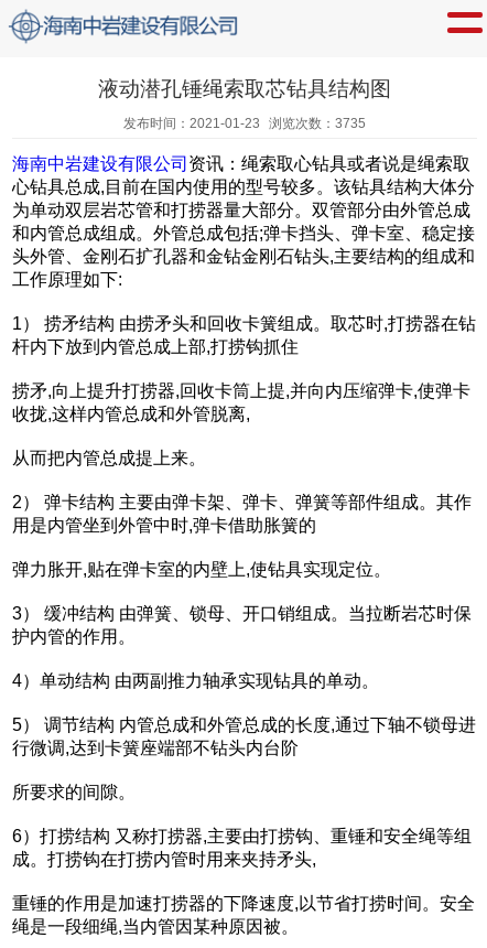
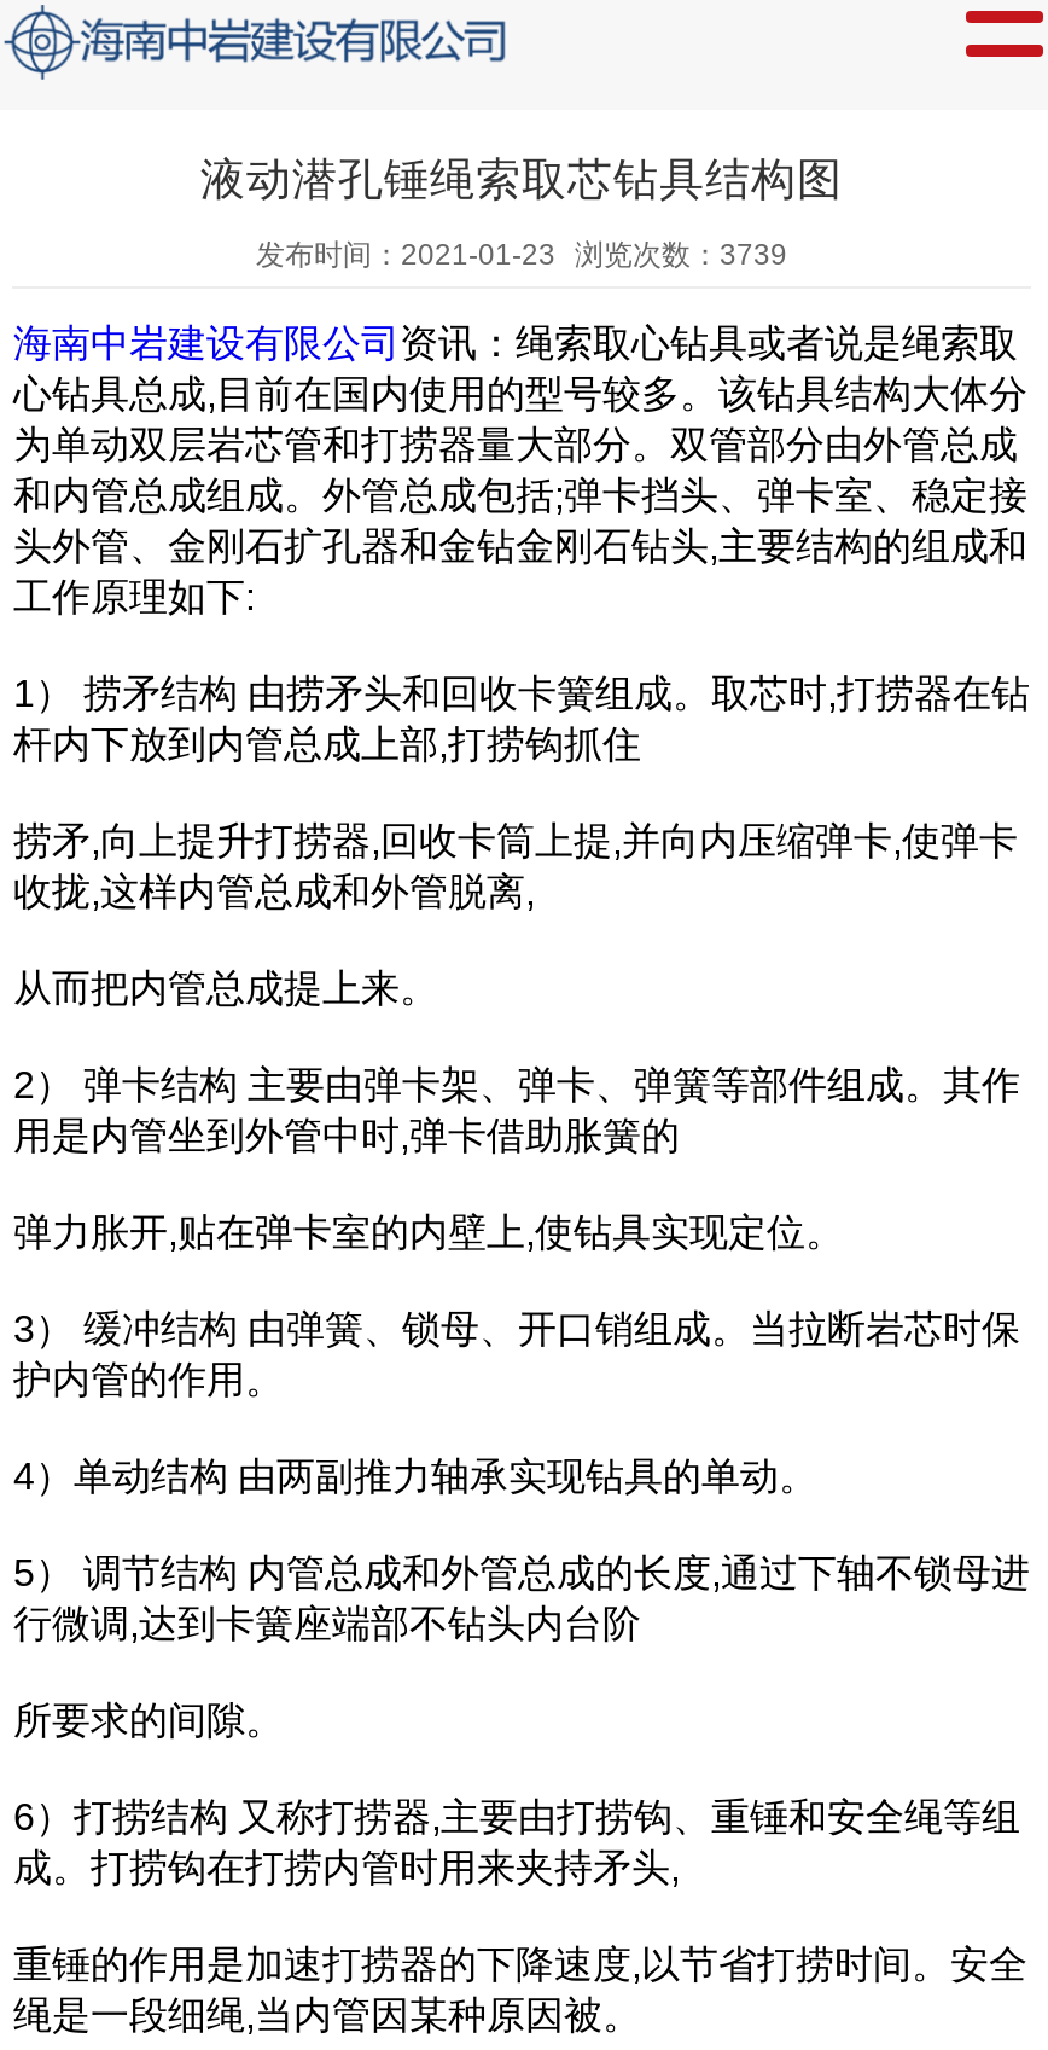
[123,116,366,131] 发布时间：2021-01-23 浏览次数：3735 -> [256,238,787,272] 发布时间：2021-01-23 浏览次数：3739

